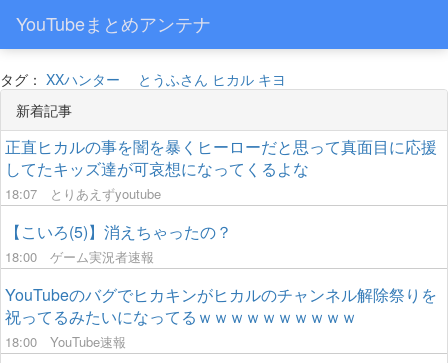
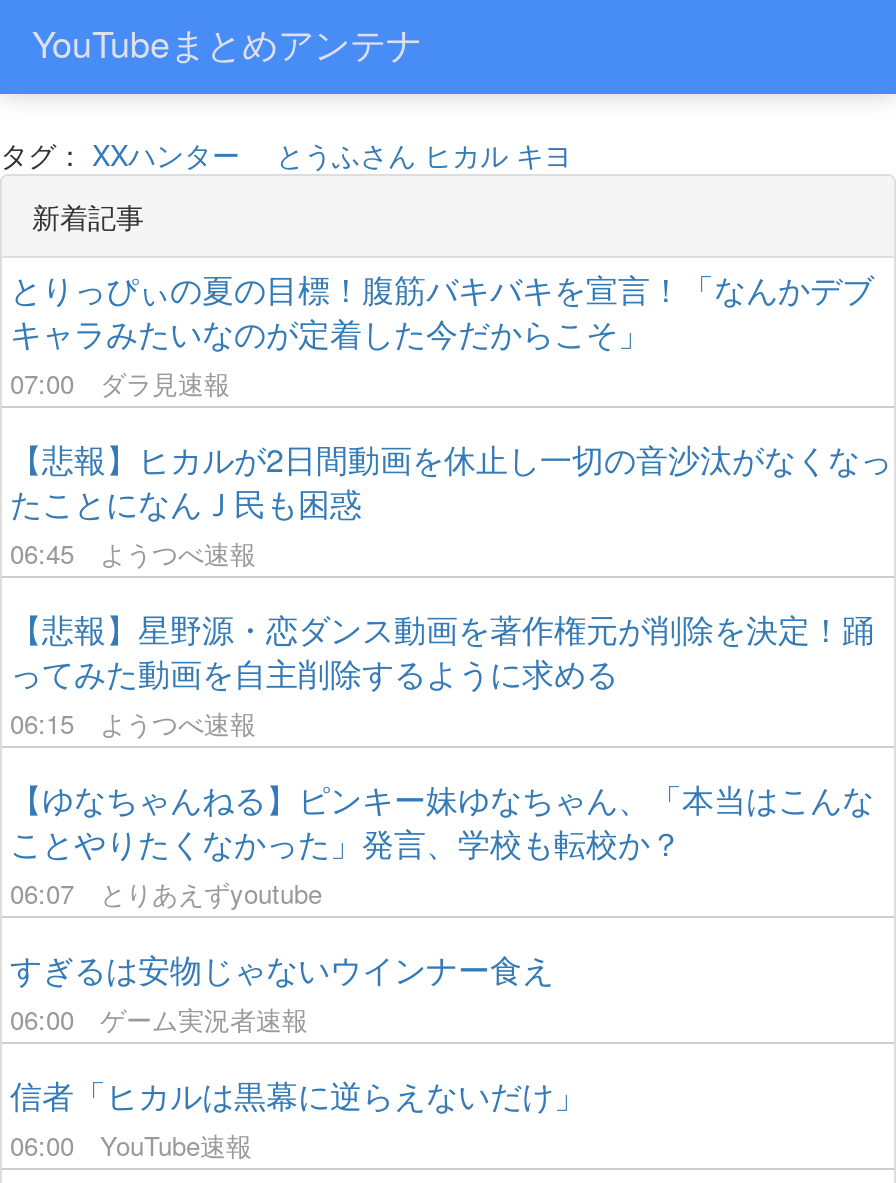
[5,135,437,203] 正直ヒカルの事を闇を暴くヒーローだと思って真面目に応援 | してたキッズ達が可哀想になってくるよな | 18:07 -> [10,266,892,912] とりっぴぃの夏の目標！腹筋バキバキを宣言！「なんかデブ | キャラみたいなのが定着した今だからこそ」 | 07:00 | ダラ見速報 | 【悲報】ヒカルが2日間動画を休止し一切の音沙汰がなくなっ | たことになんＪ民も困惑 | 06:45 | ようつべ速報 | 【悲報】星野源・恋ダンス動画を著作権元が削除を決定！踊 | ってみた動画を自主削除するように求める | 06:15 | ようつべ速報 | 【ゆなちゃんねる】ピンキー妹ゆなちゃん、「本当はこんな | ことやりたくなかった」発言、学校も転校か？ | 06:07
moved [50,184,161,203] -> [100,874,322,912]: とりあえずyoutube
[5,220,232,266] 【こいろ(5)】消えちゃったの？ | 18:00 -> [10,946,554,1038] すぎるは安物じゃないウインナー食え | 06:00
moved [50,247,154,266] -> [100,1000,308,1038]: ゲーム実況者速報
[5,283,437,351] YouTubeのバグでヒカキンがヒカルのチャンネル解除祭りを | 祝ってるみたいになってるｗｗｗｗｗｗｗｗｗｗ | 18:00 -> [10,1072,586,1164] 信者「ヒカルは黒幕に逆らえないだけ」 | 06:00

